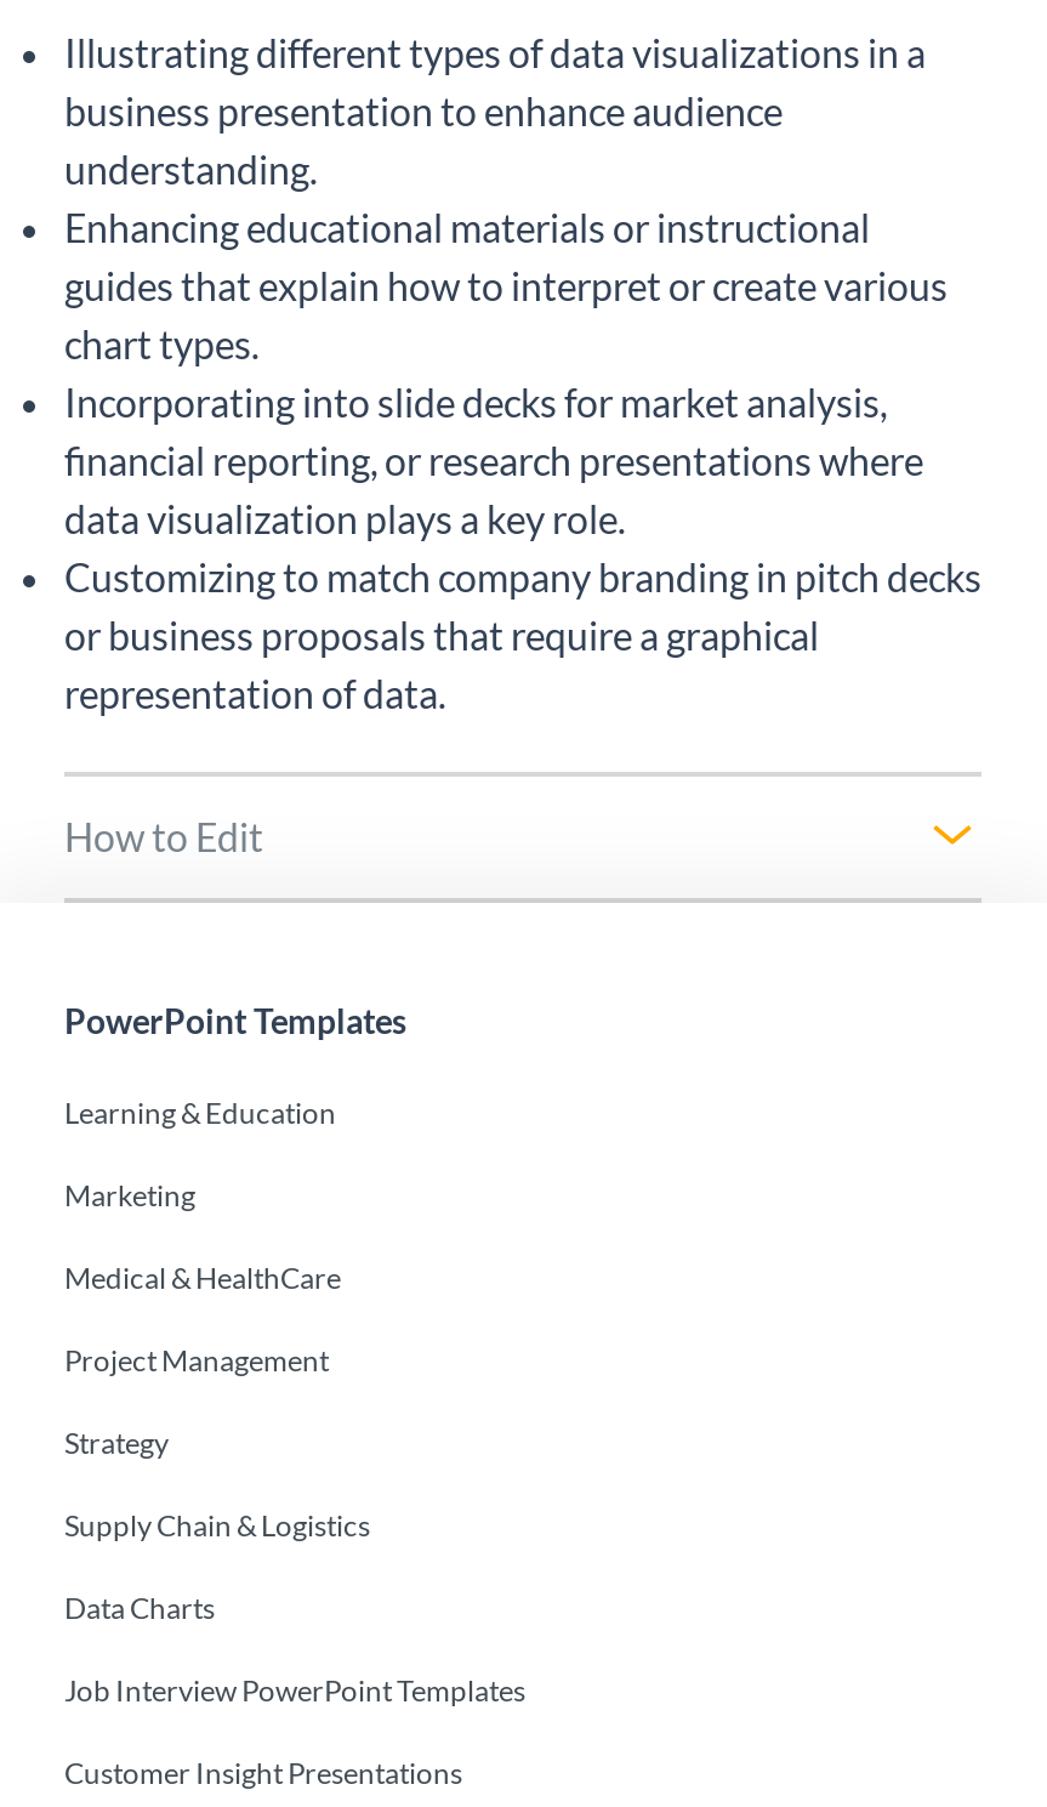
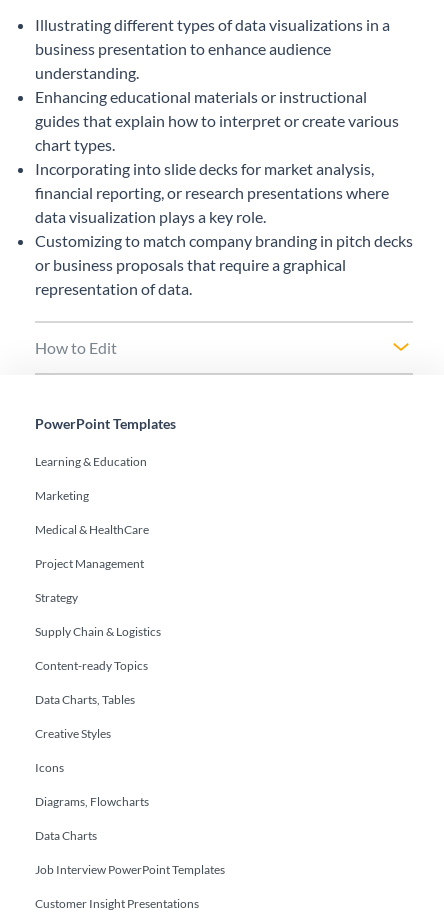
none -> [35,658,149,809] Content-ready Topics | Data Charts, Tables | Creative Styles | Icons | Diagrams, Flowcharts

